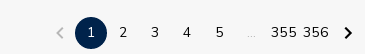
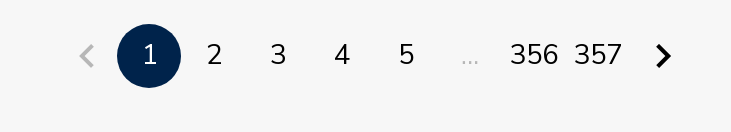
[271,23,328,42] 355 356 -> [510,36,622,74] 356 357

